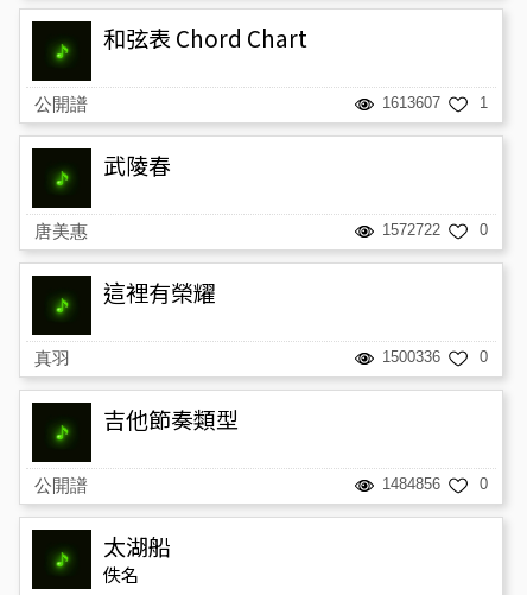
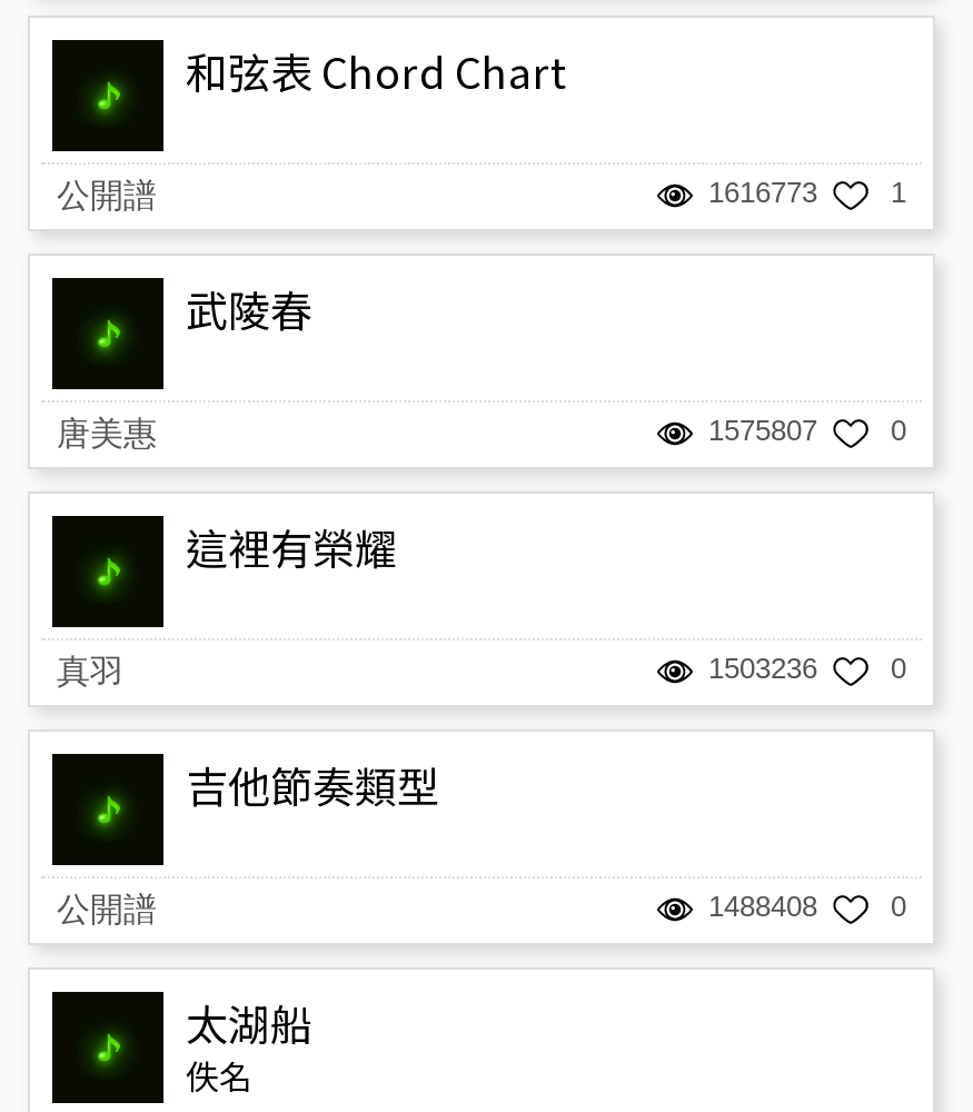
[382,94,440,112] 1613607 -> [708,176,817,210] 1616773
[382,221,440,239] 1572722 -> [708,414,817,448] 1575807
[382,348,440,366] 1500336 -> [708,652,817,686] 1503236
[382,475,440,493] 1484856 -> [708,890,817,924] 1488408

